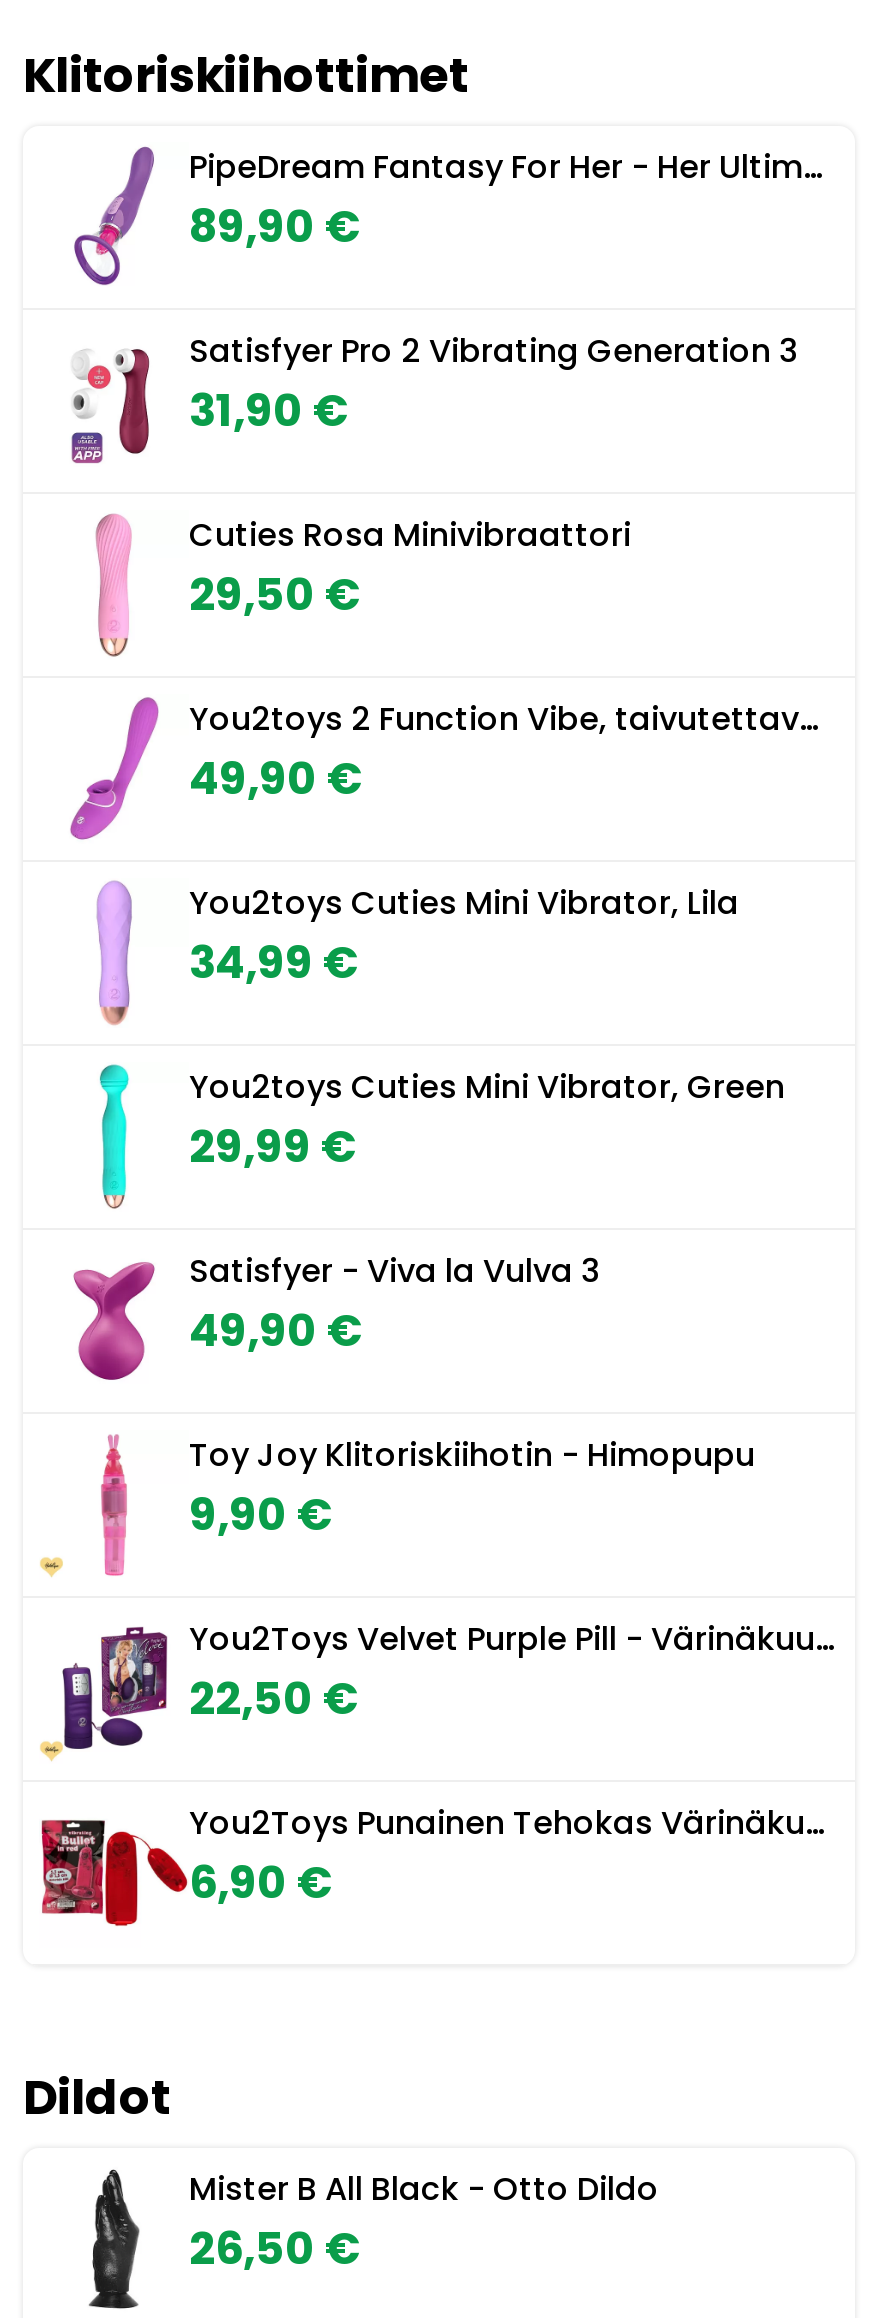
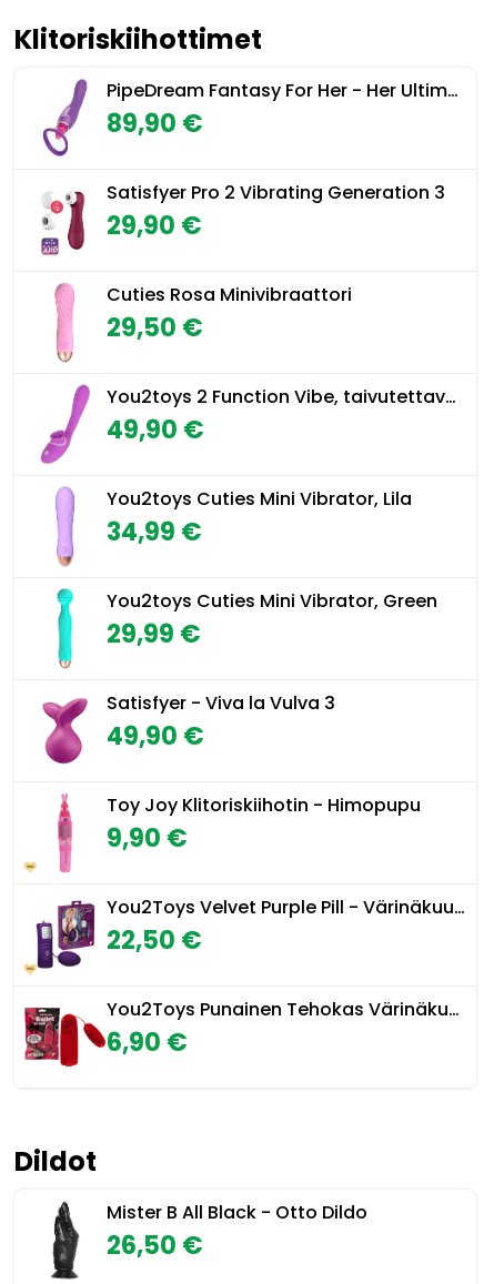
[189,379,351,443] 31,90 € -> [107,208,202,243] 29,90 €

